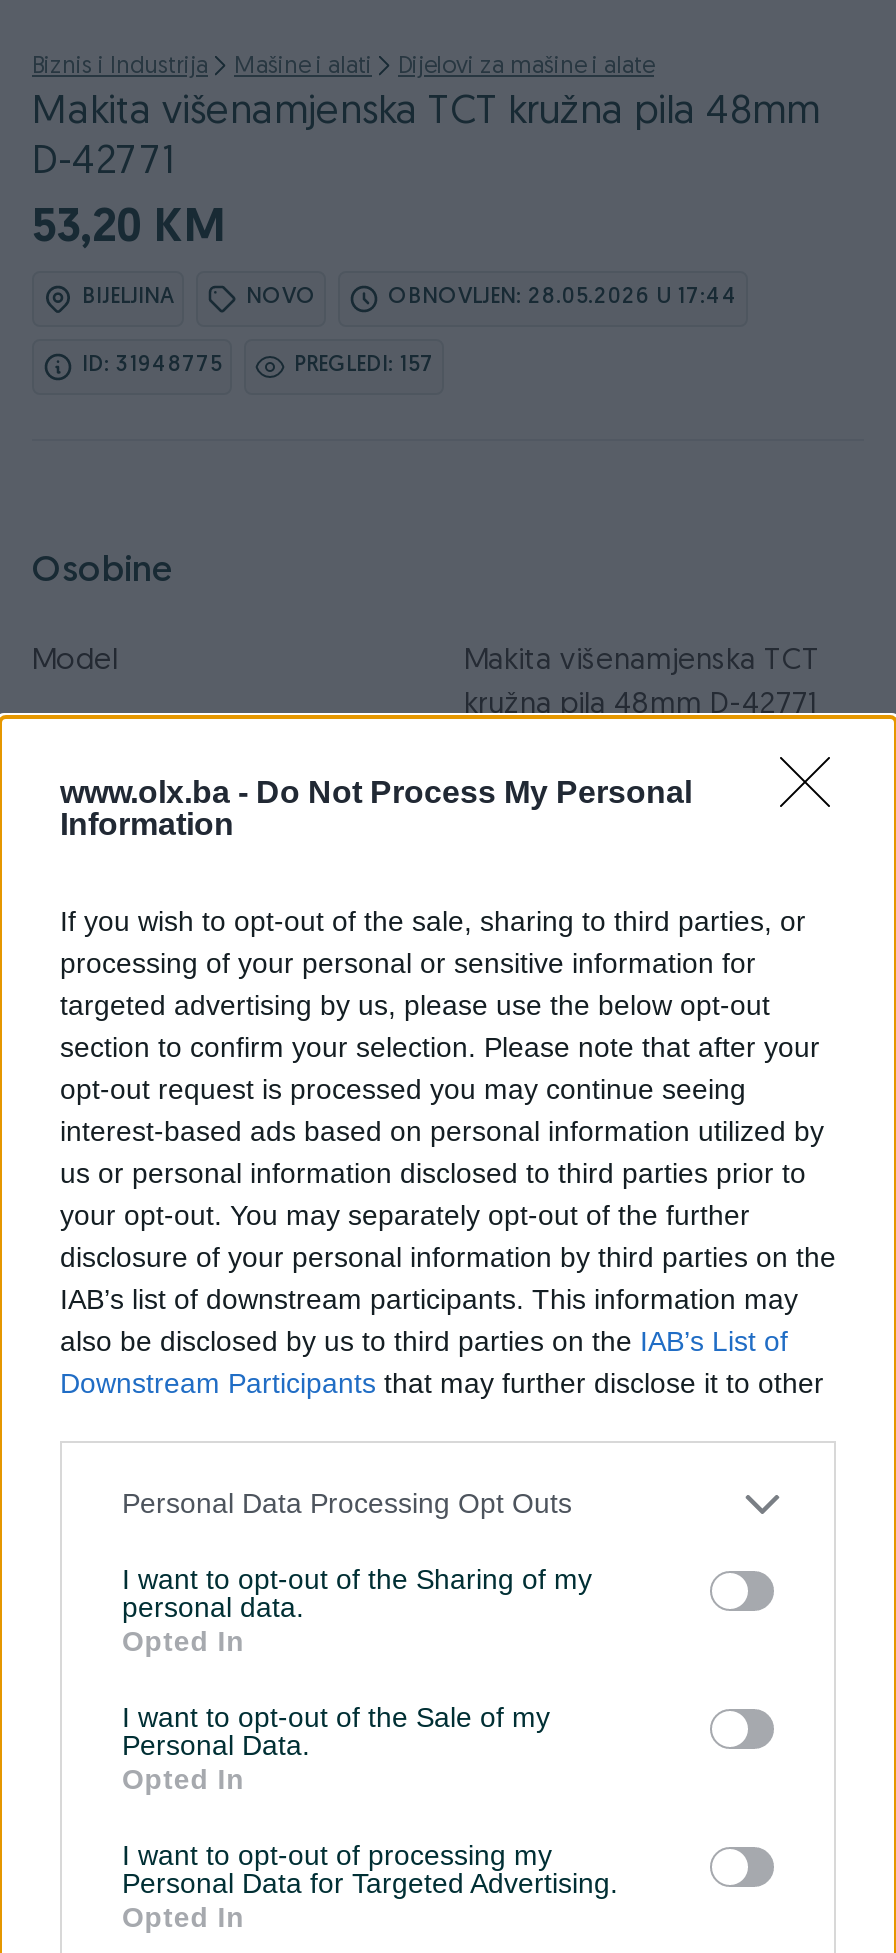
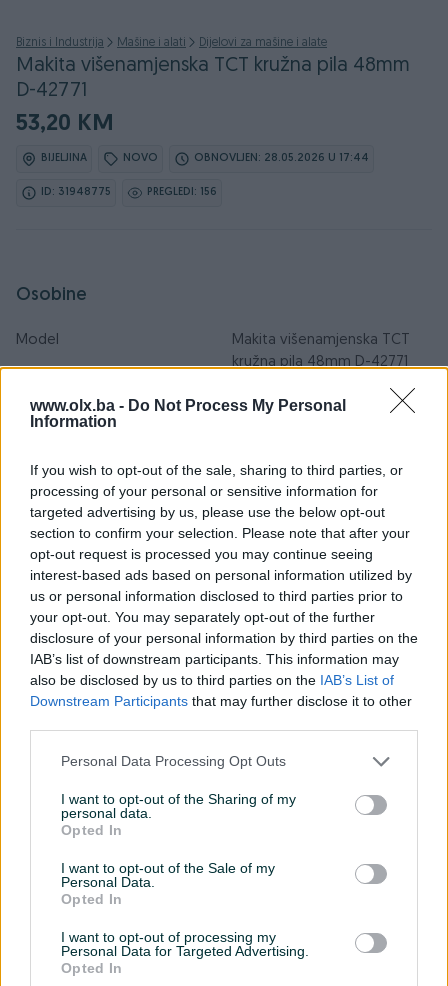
[294,355,434,377] PREGLEDI: 157 -> [147,187,217,198] PREGLEDI: 156

